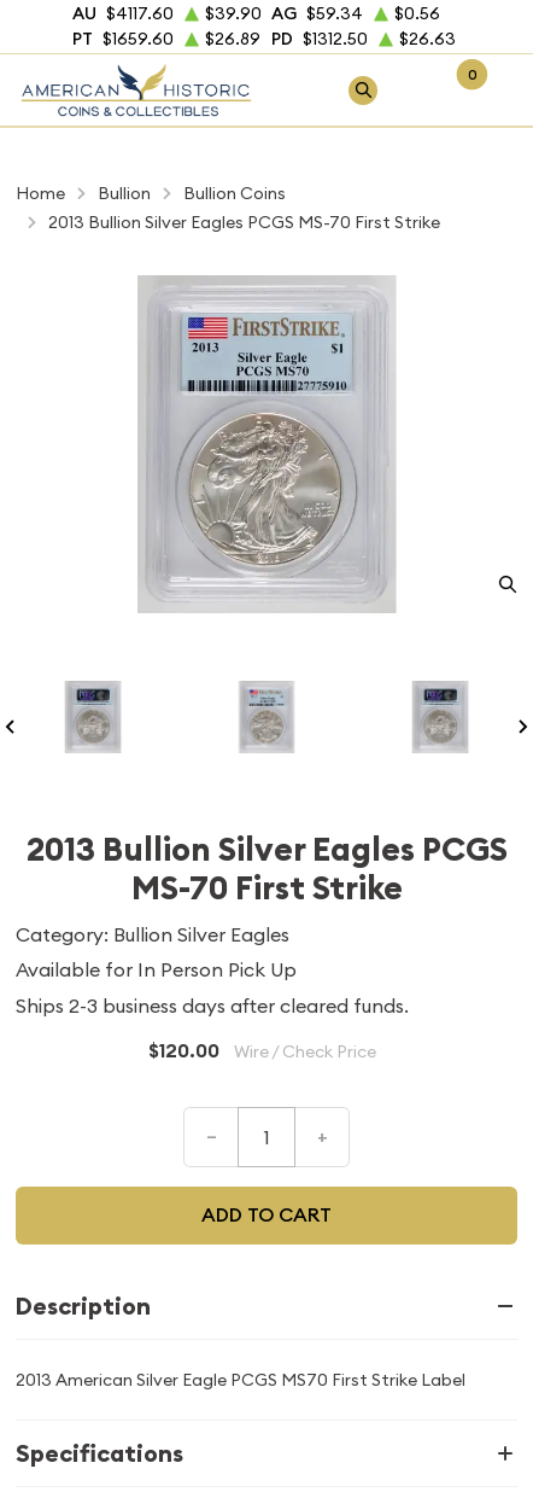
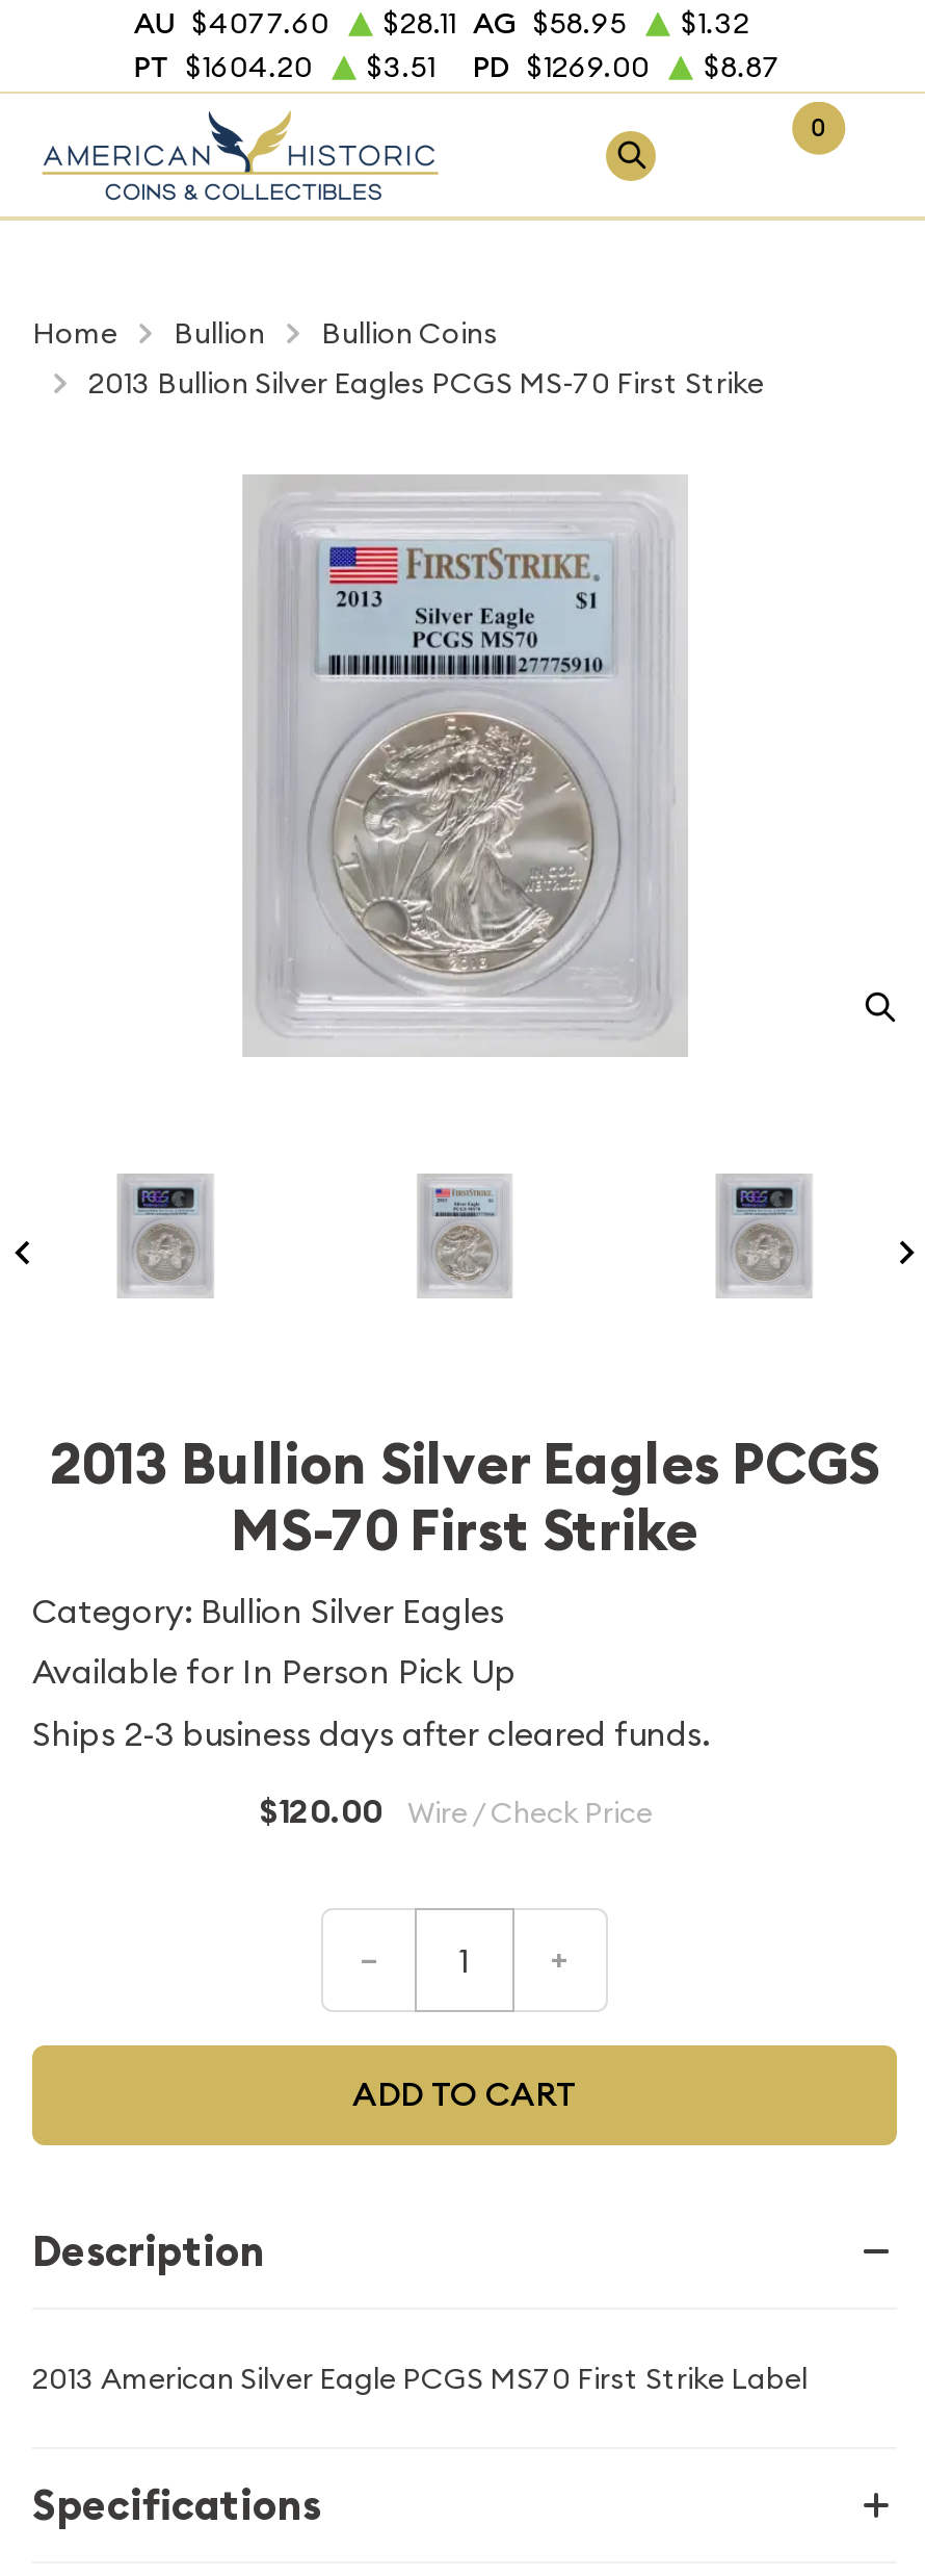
[72,2,456,49] AU $4117.60 | $39.90 AG $59.34 | $0.56 | PT $1659.60 | $26.89 PD $1312.50 | $26.63 -> [134,4,781,85] AU $4077.60 | $28.11 AG $58.95 | $1.32 | PT $1604.20 | $3.51 | PD $1269.00 | $8.87

